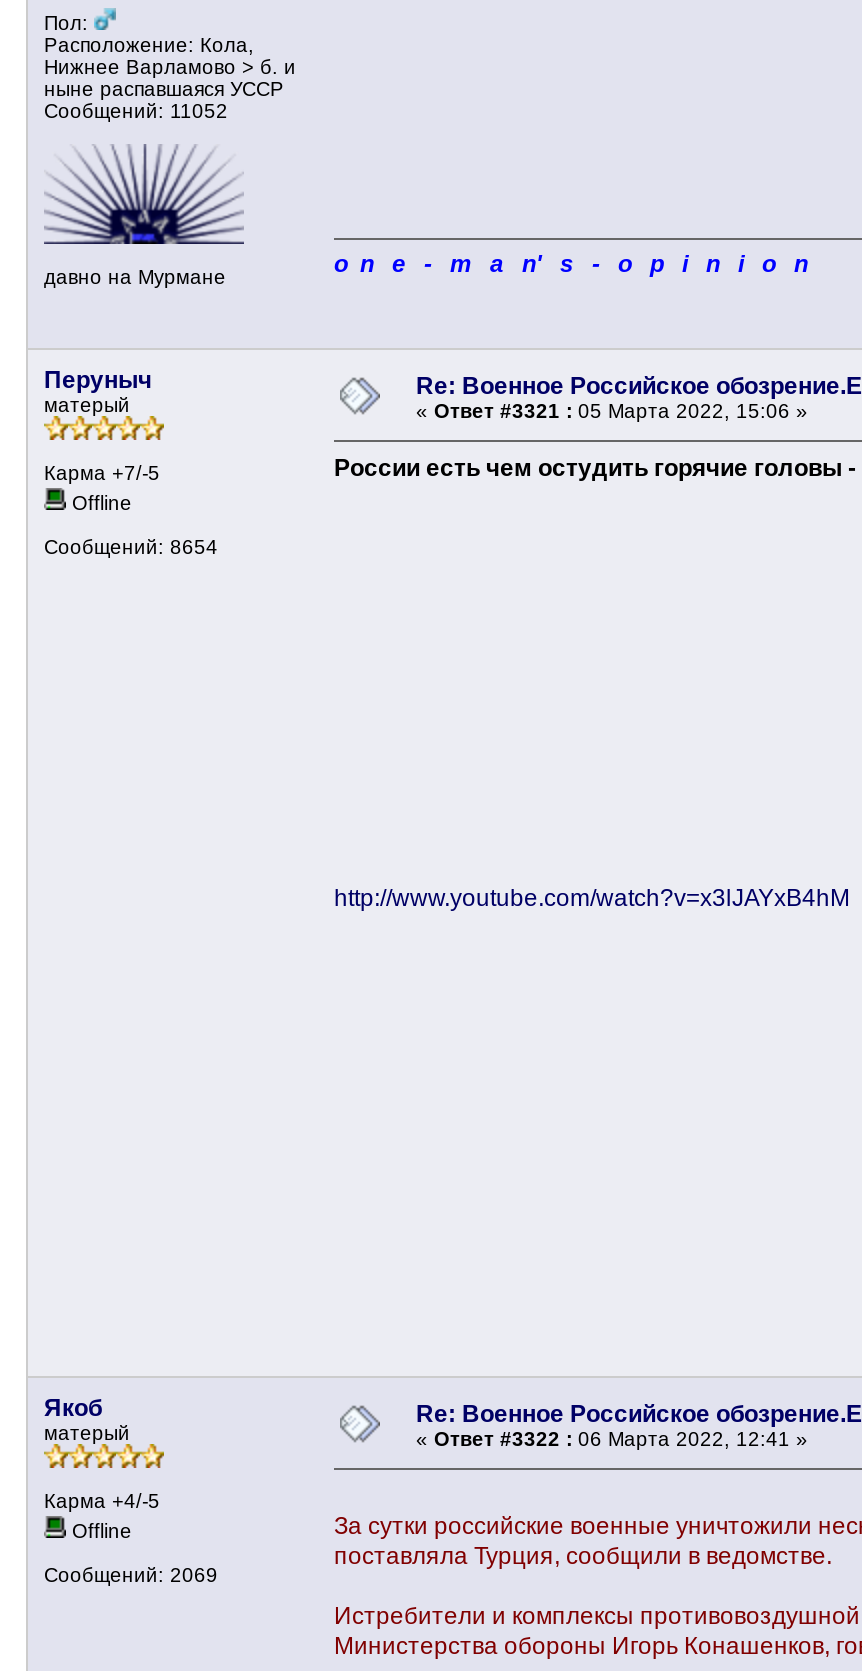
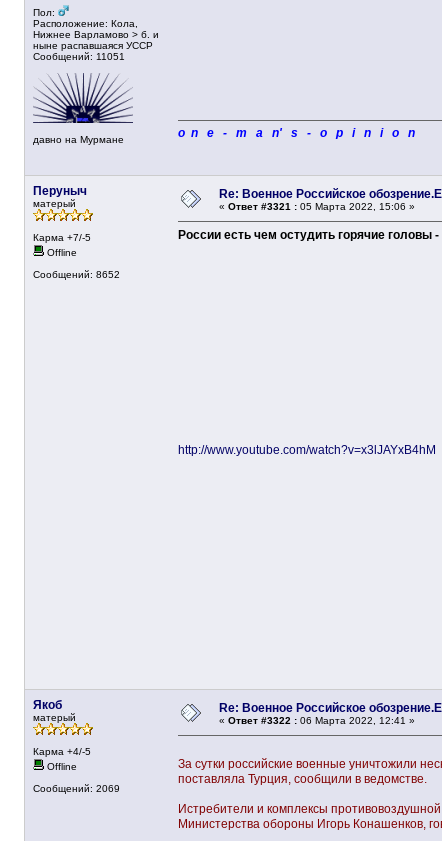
[44,101,228,123] Сообщений: 11052 -> [33,51,125,62] Сообщений: 11051
[44,537,218,559] Сообщений: 8654 -> [33,269,120,280] Сообщений: 8652

